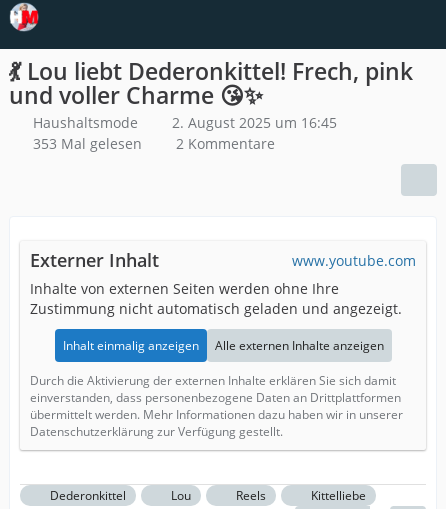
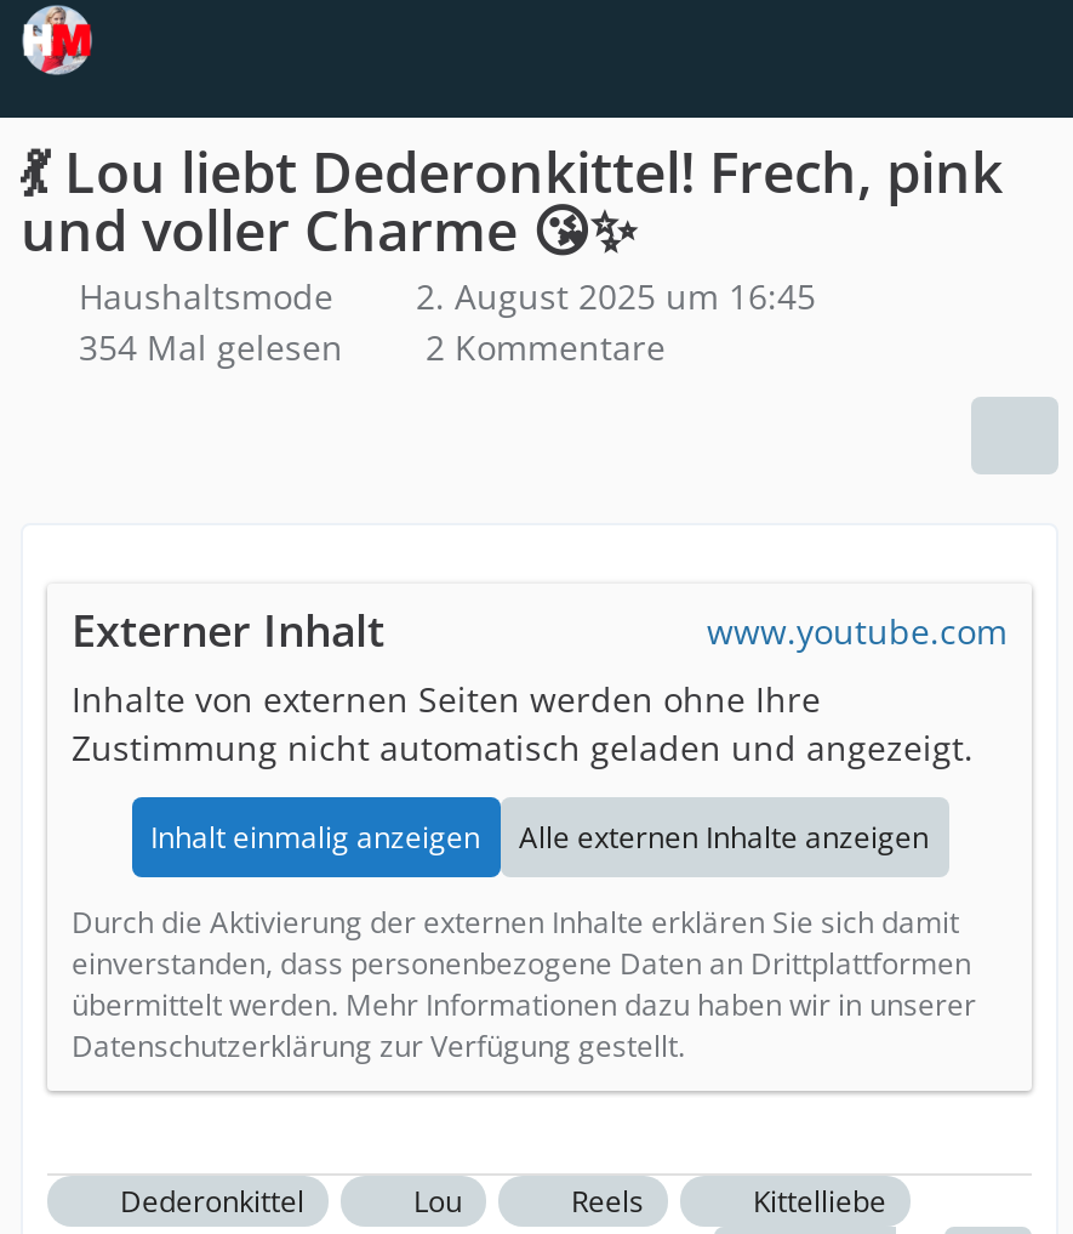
[29,134,275,153] 353 Mal gelesen 2 Kommentare -> [69,324,666,370] 354 Mal gelesen 2 Kommentare

